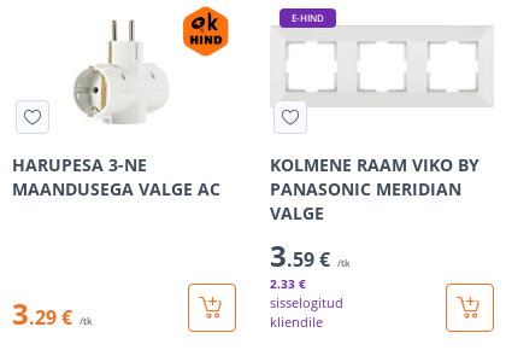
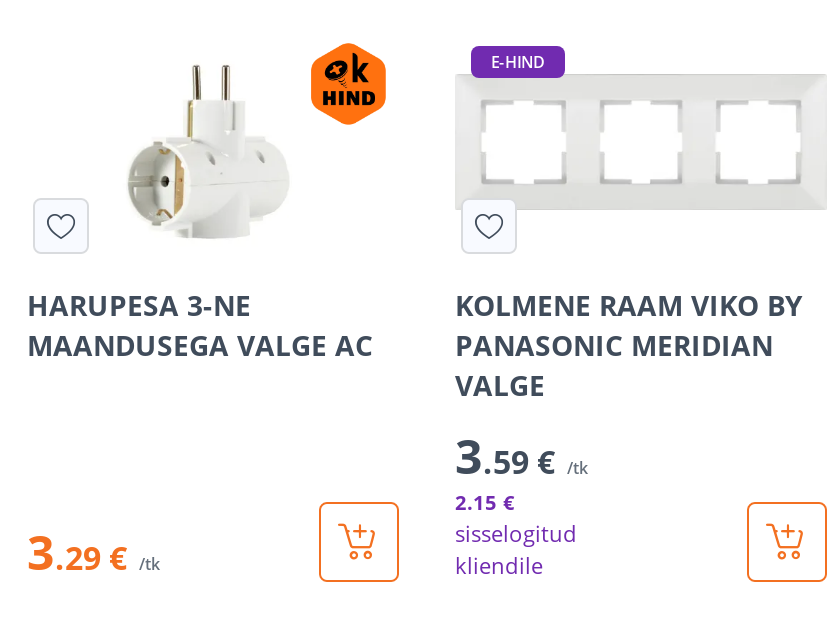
[270,275,306,292] 2.33 € -> [455,488,515,516] 2.15 €

